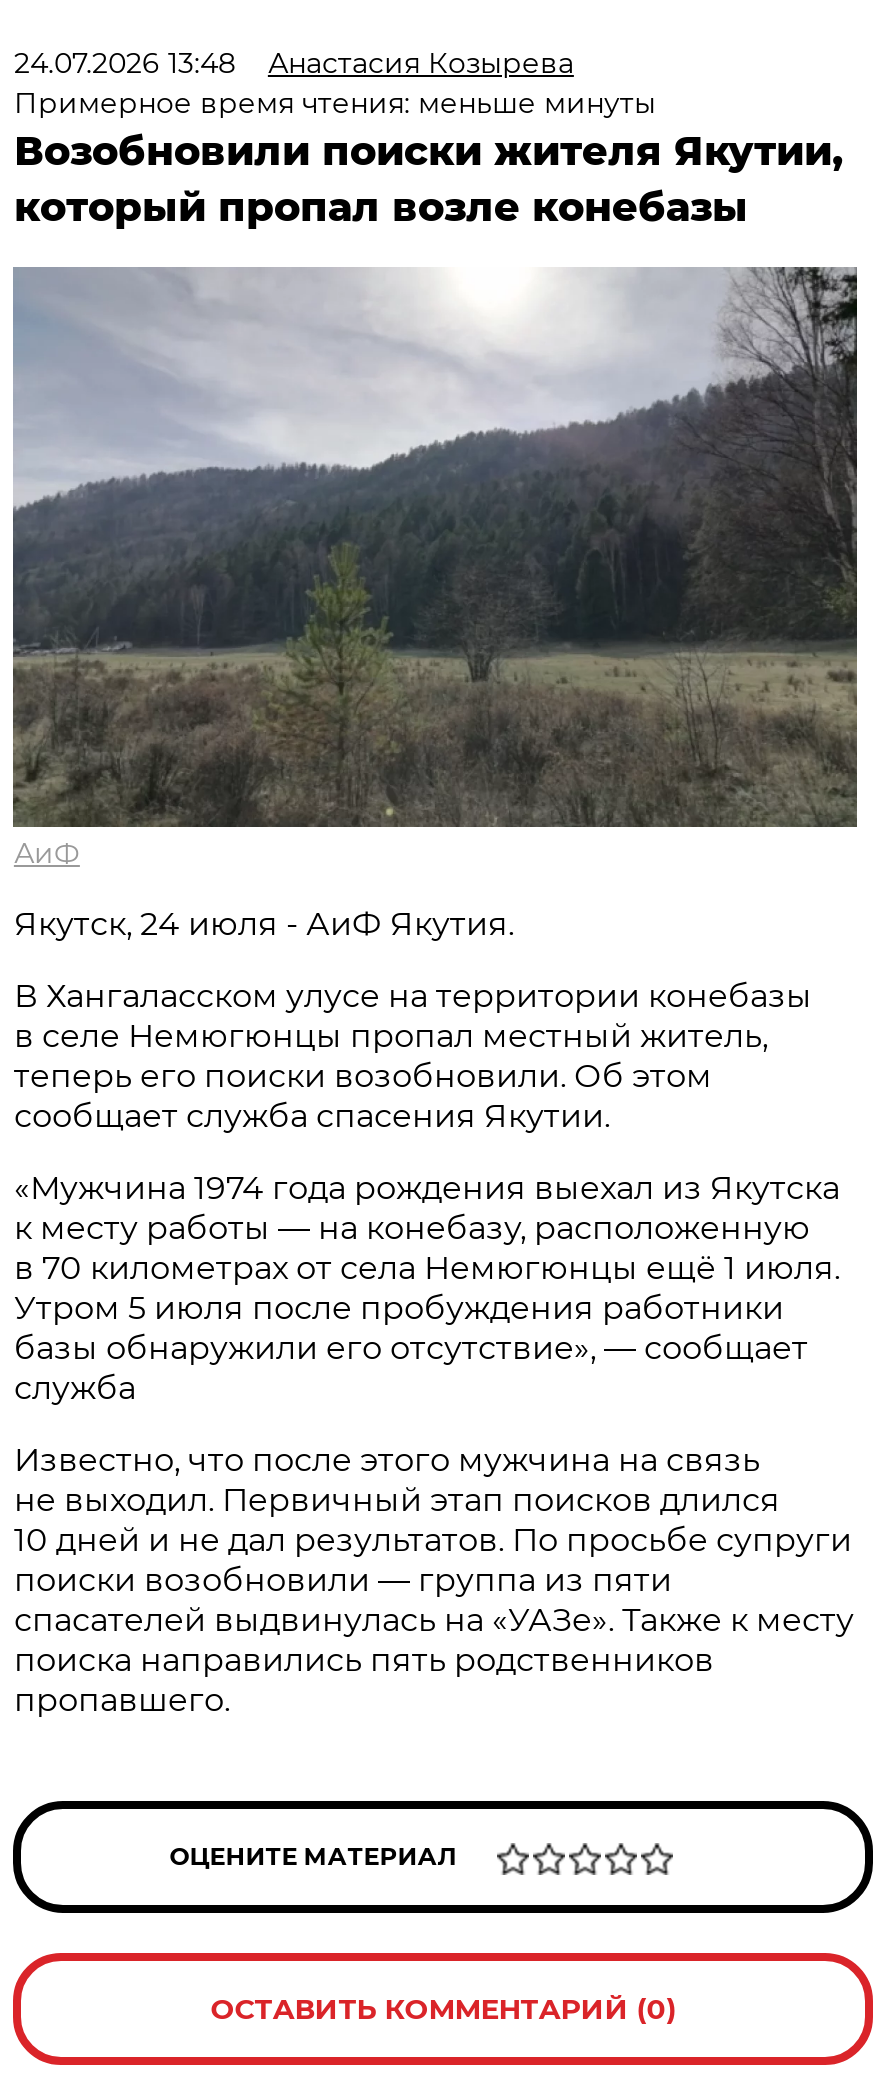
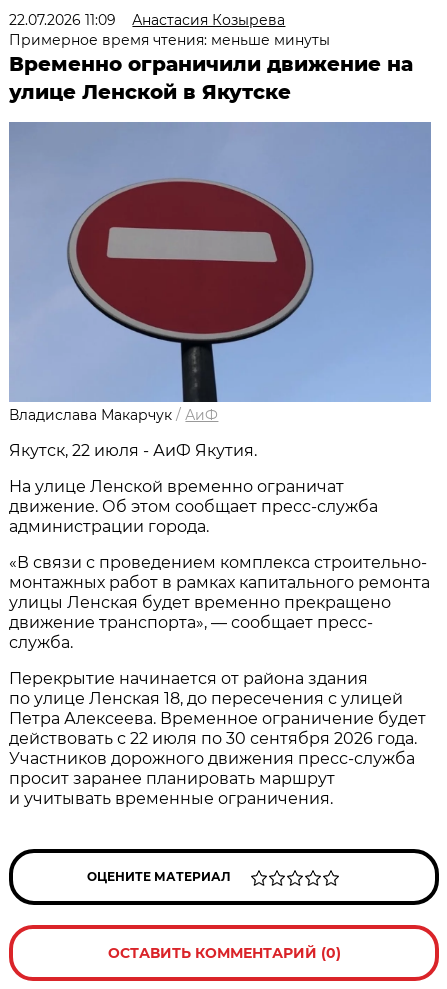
[14,45,574,81] 24.07.2026 13:48 Анастасия Козырева -> [9,11,285,29] 22.07.2026 11:09 Анастасия Козырева
[14,127,844,231] Возобновили поиски жителя Якутии, | который пропал возле конебазы -> [9,52,413,104] Временно ограничили движение на | улице Ленской в Якутске
[11,269,859,871] [image] | АиФ -> [9,121,431,424] [image] | Владислава Макарчук / АиФ
[14,905,514,943] Якутск, 24 июля - АиФ Якутия. -> [9,441,257,460] Якутск, 22 июля - АиФ Якутия.
[14,977,812,1135] В Хангаласском улусе на территории конебазы | в селе Немюгюнцы пропал местный житель, | теперь его поиски возобновили. Об этом | сообщает служба спасения Якутии. -> [9,477,378,536] На улице Ленской временно ограничат | движение. Об этом сообщает пресс-служба | администрации города.
[14,1169,840,1407] «Мужчина 1974 года рождения выехал из Якутска | к месту работы — на конебазу, расположенную | в 70 километрах от села Немюгюнцы ещё 1 июля. | Утром 5 июля после пробуждения работники | базы обнаружили его отсутствие», — сообщает | служба -> [9,553,430,652] «В связи с проведением комплекса строительно- | монтажных работ в рамках капитального ремонта | улицы Ленская будет временно прекращено | движение транспорта», — сообщает пресс- | служба.
[14,1441,854,1719] Известно, что после этого мужчина на связь | не выходил. Первичный этап поисков длился | 10 дней и не дал результатов. По просьбе супруги | поиски возобновили — группа из пяти | спасателей выдвинулась на «УАЗе». Также к месту | поиска направились пять родственников | пропавшего. -> [9,669,426,808] Перекрытие начинается от района здания | по улице Ленская 18, до пересечения с улицей | Петра Алексеева. Временное ограничение будет | действовать с 22 июля по 30 сентября 2026 года. | Участников дорожного движения пресс-служба | просит заранее планировать маршрут | и учитывать временные ограничения.

